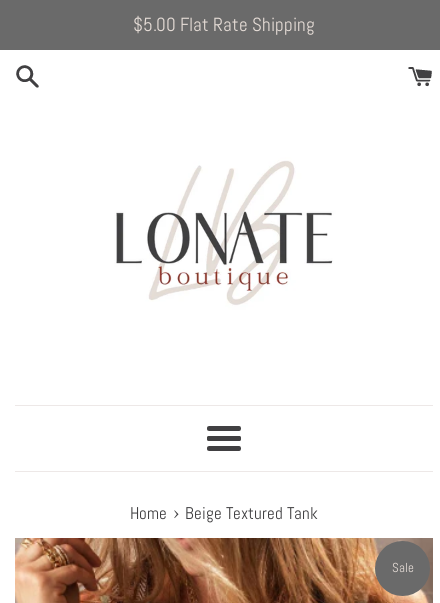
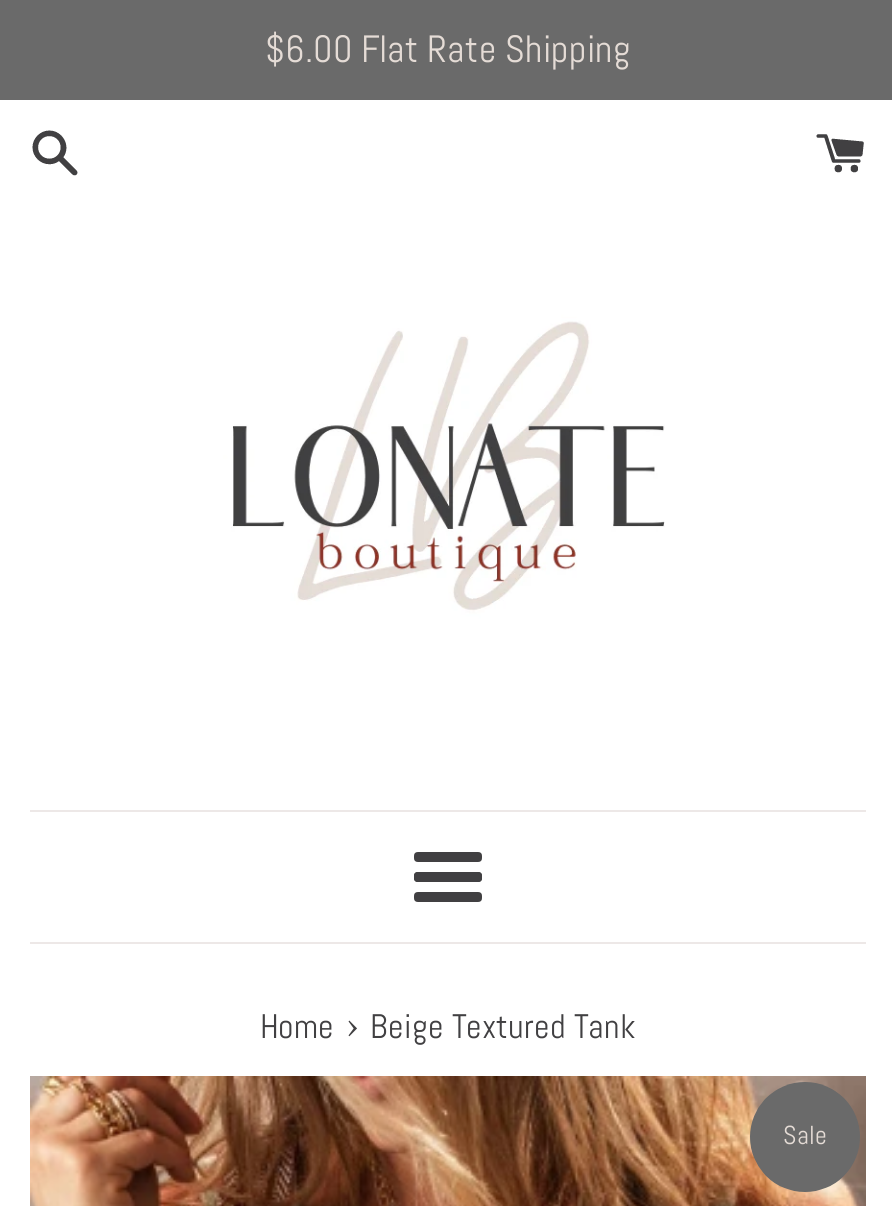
[133,12,315,37] $5.00 Flat Rate Shipping -> [265,24,631,74] $6.00 Flat Rate Shipping

